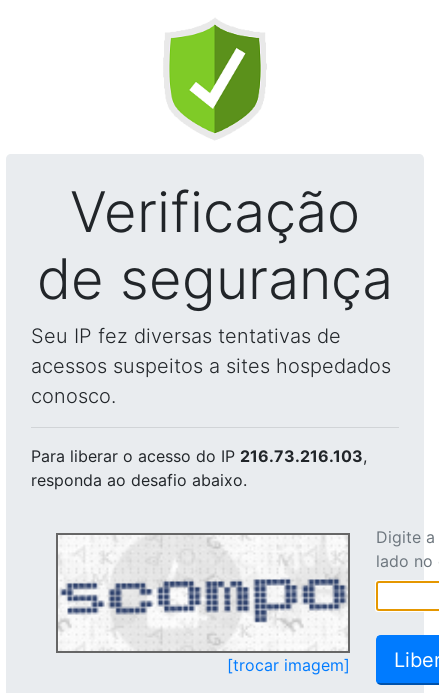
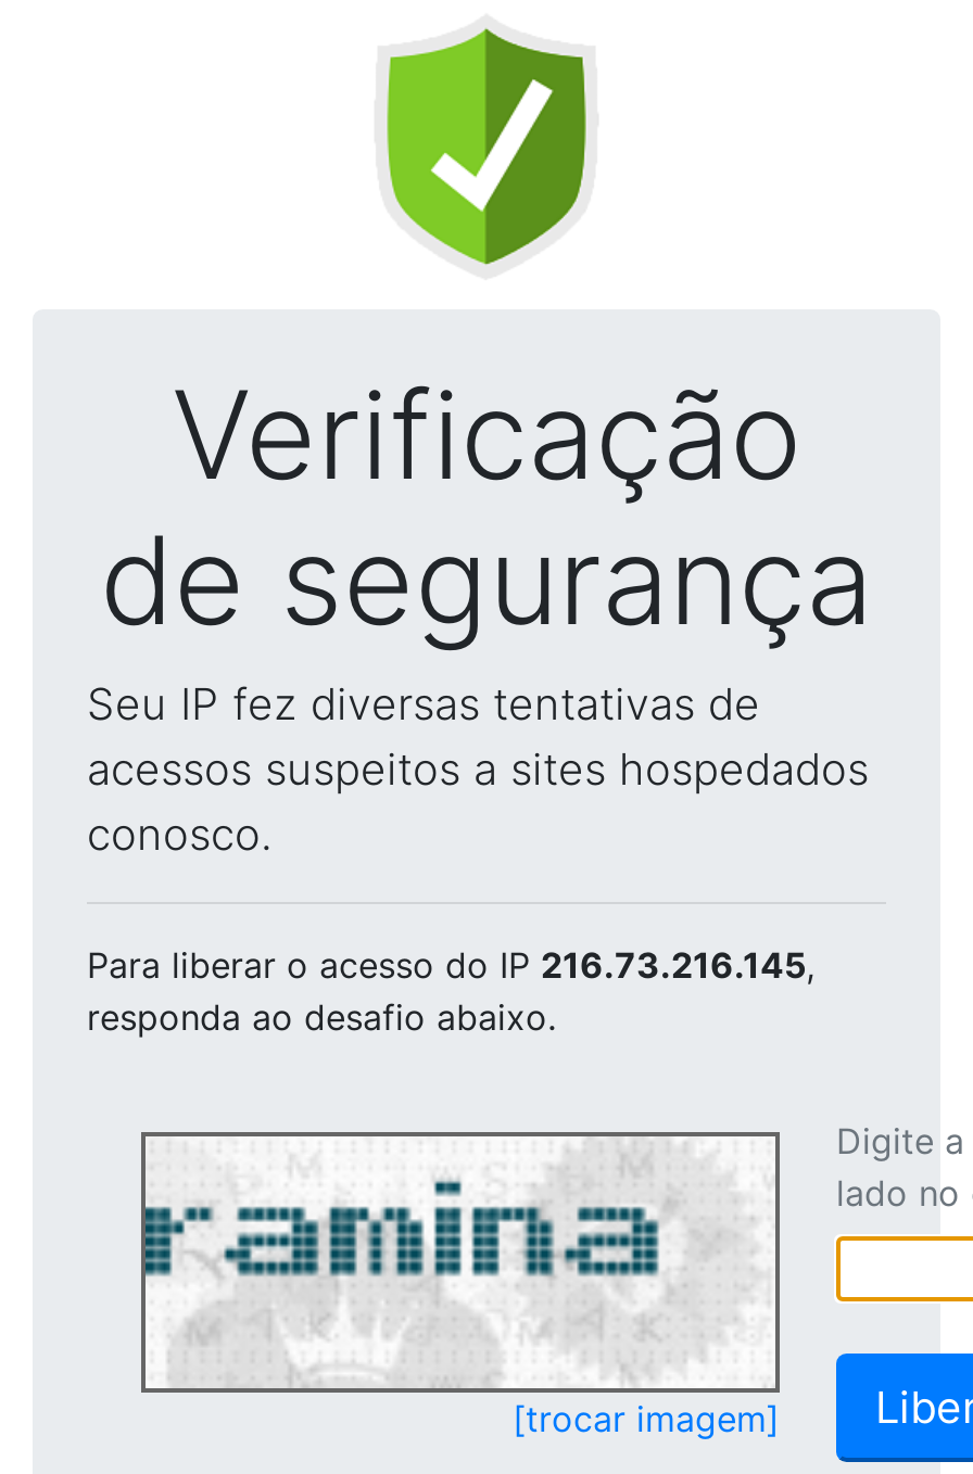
[31,446,367,466] Para liberar o acesso do IP 216.73.216.103, -> [87,943,814,987] Para liberar o acesso do IP 216.73.216.145,
[58,538,346,649] [image] -> [143,1147,773,1382] [image]

